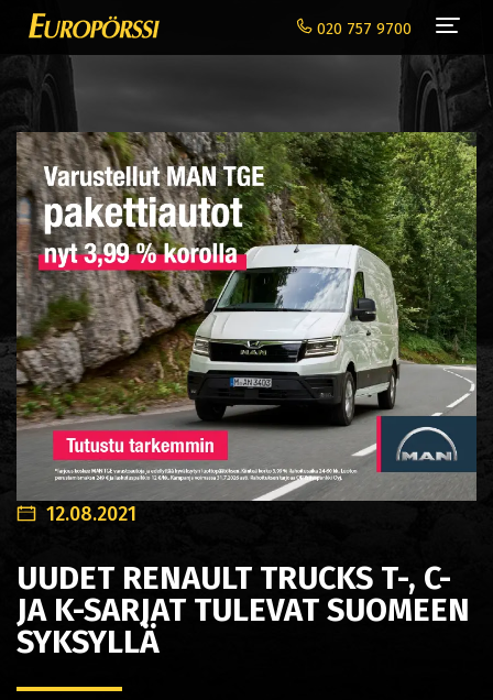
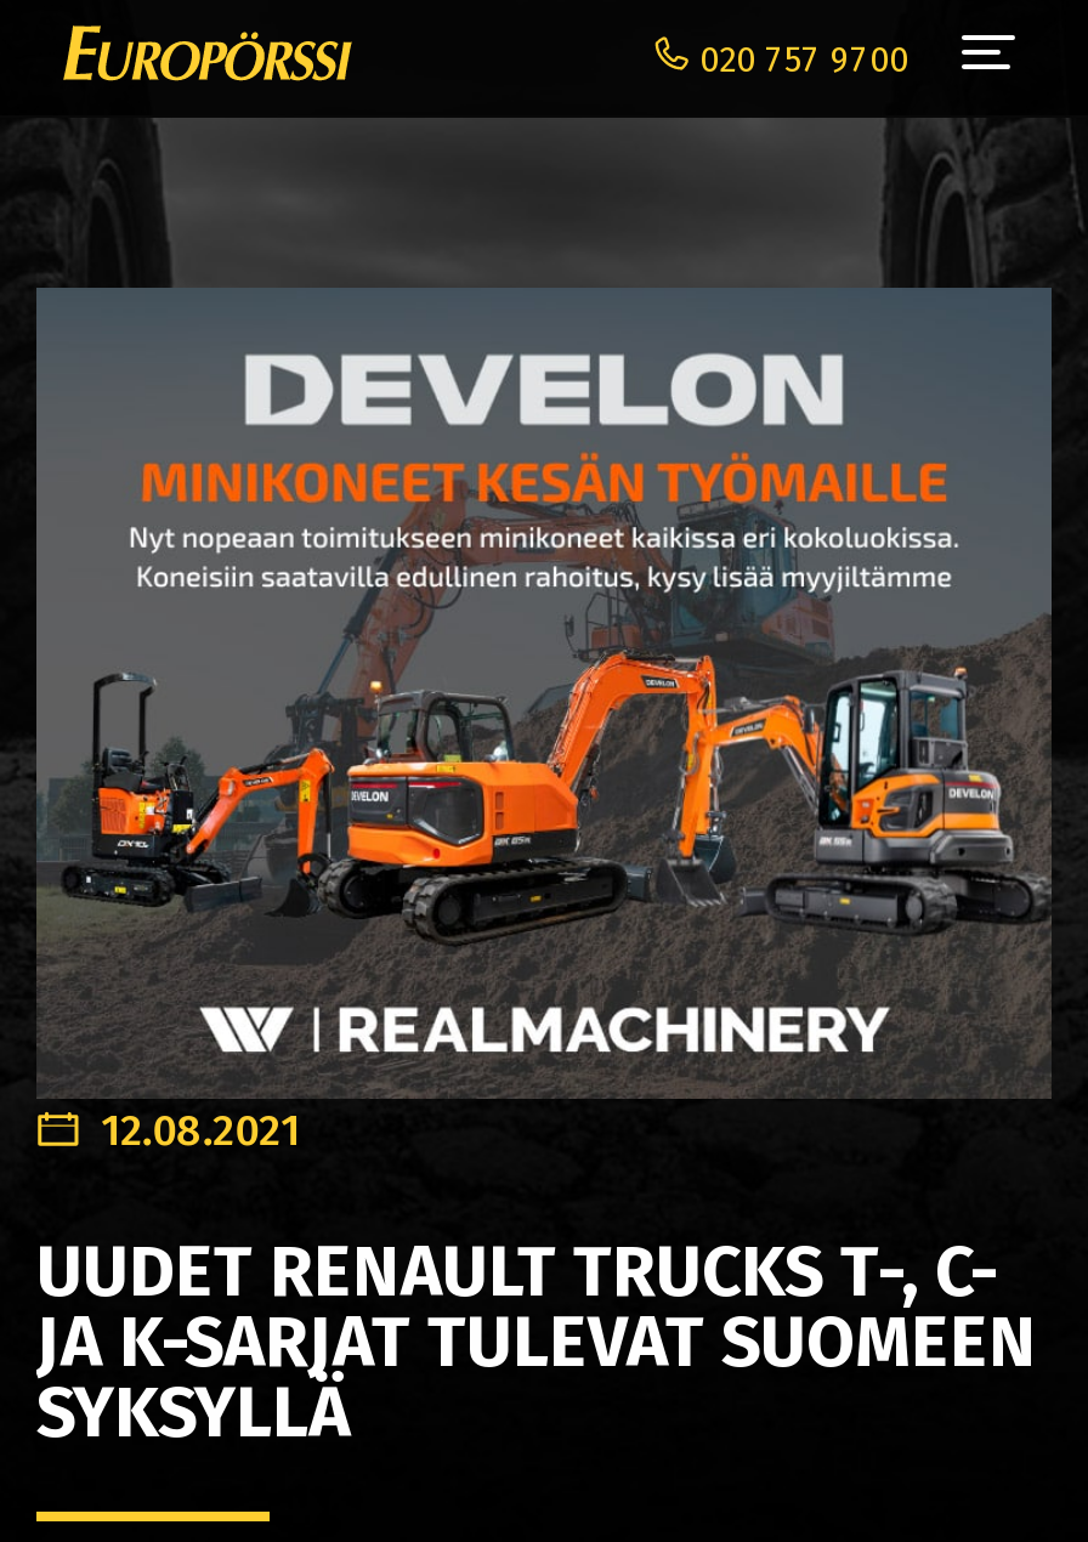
[17,132,476,502] [image] -> [36,288,1052,1101] [image]

